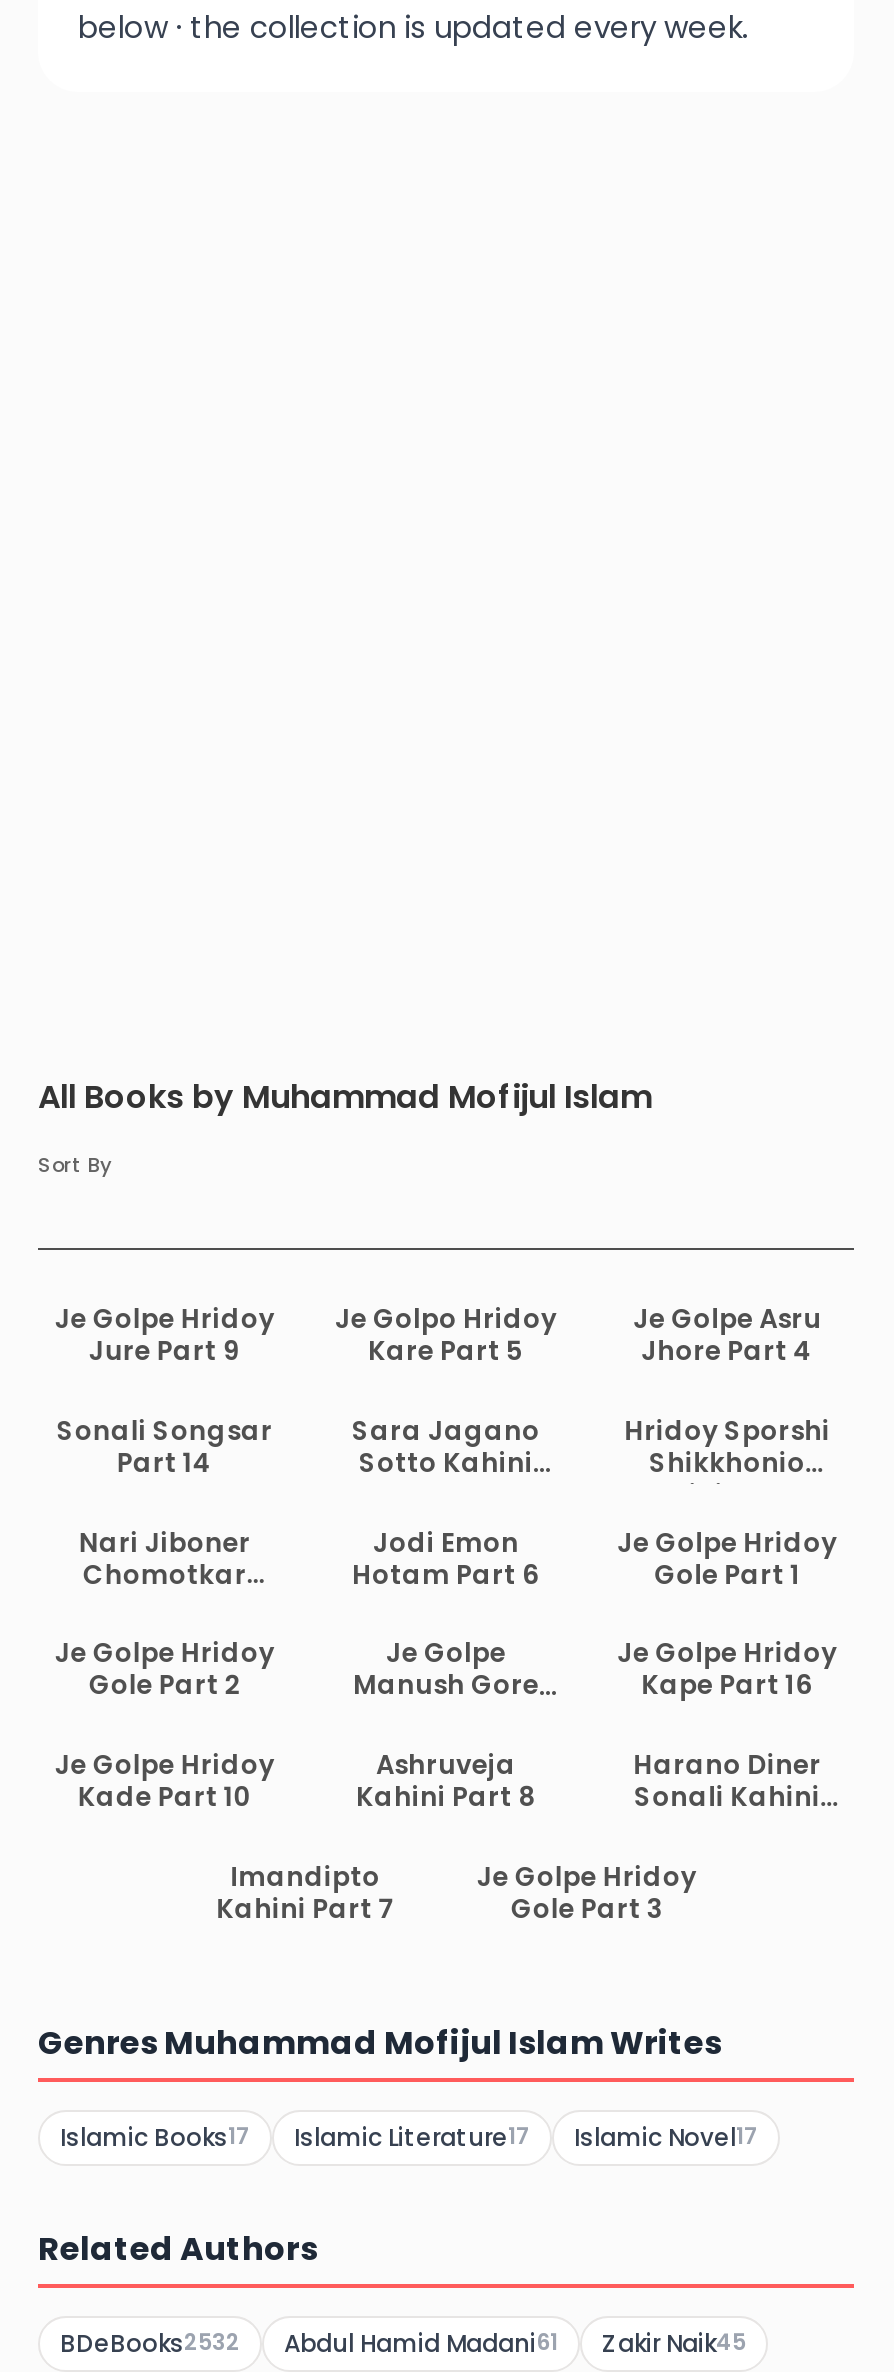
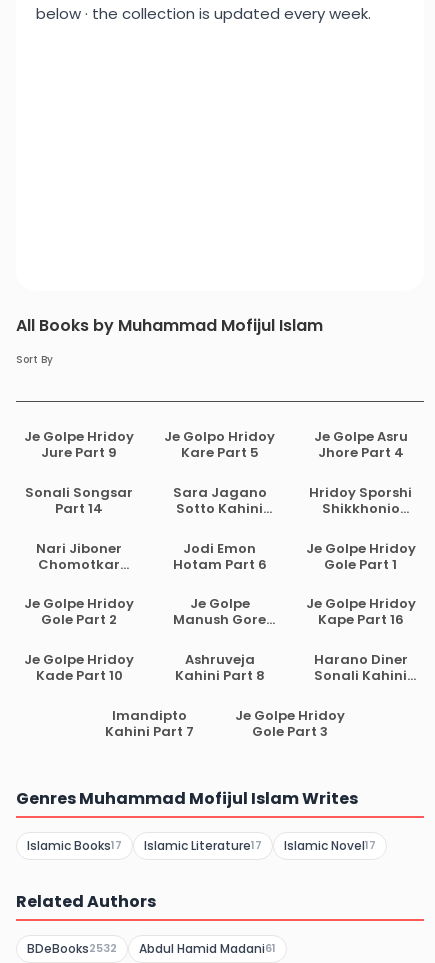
[602,2326,746,2360] Zakir Naik45 -> none

